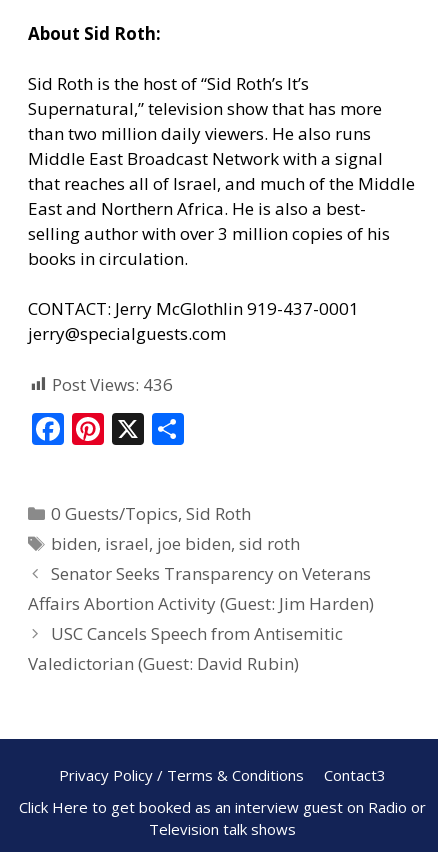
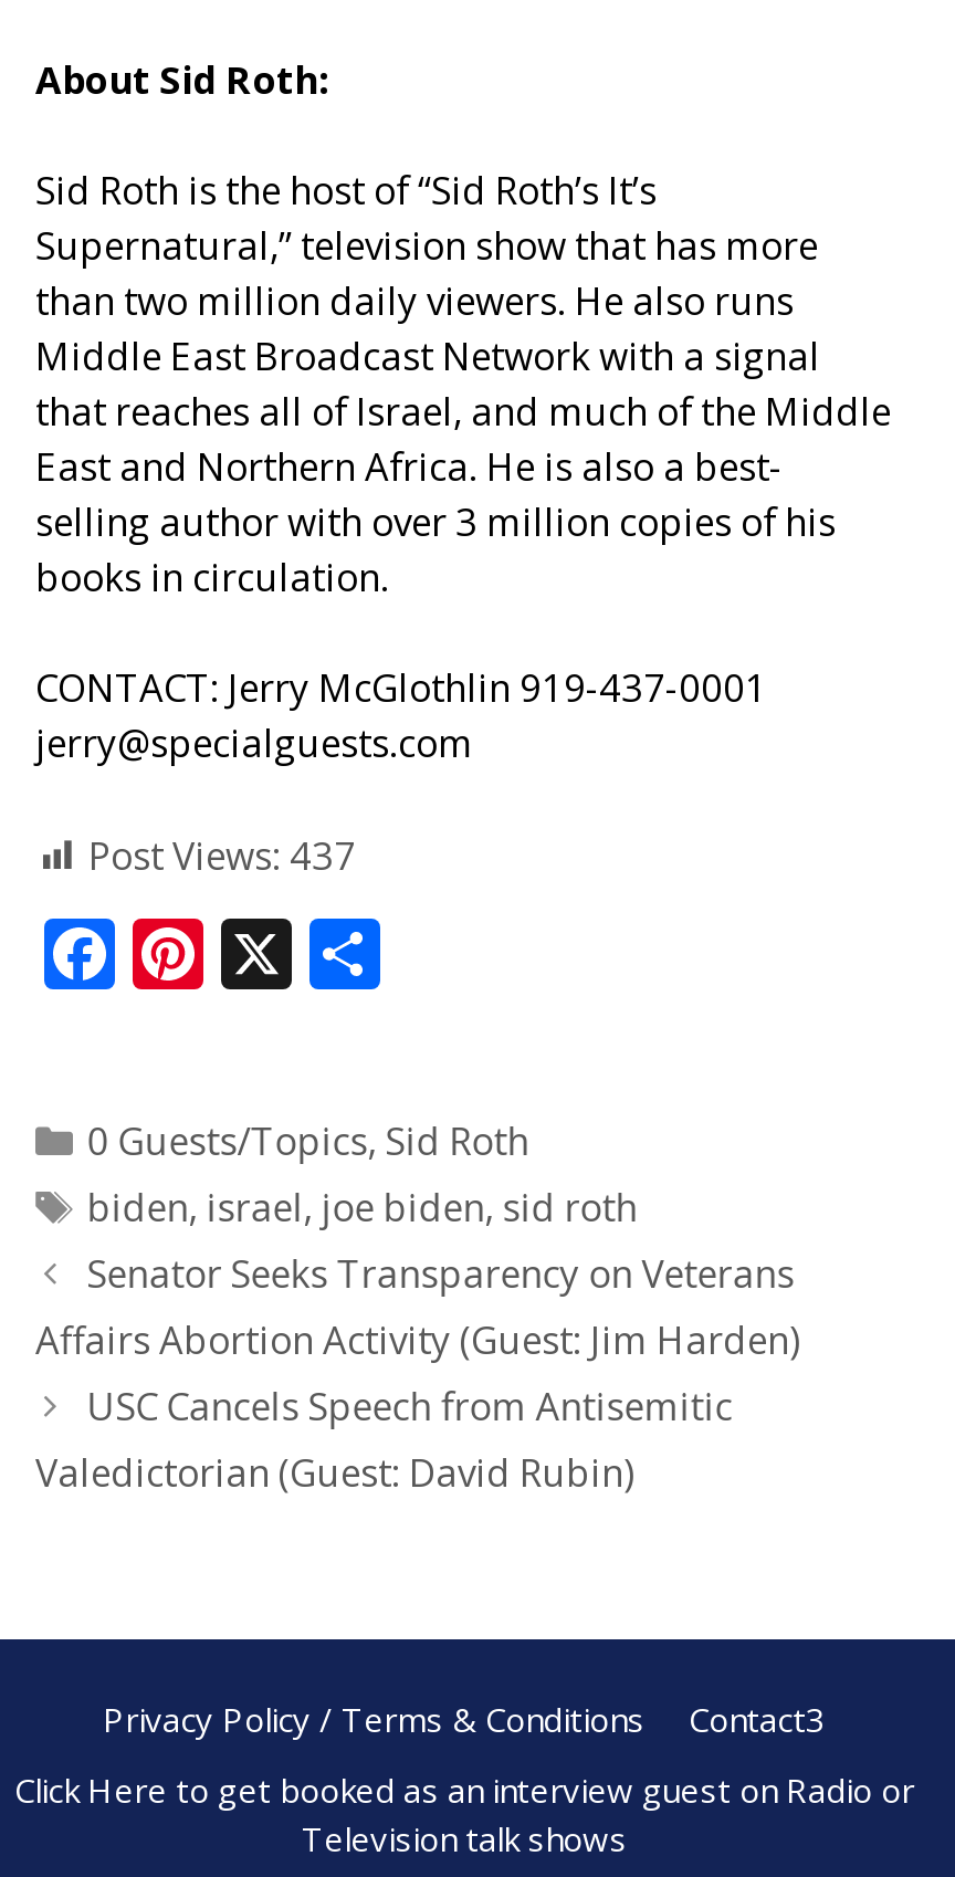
[52,373,173,396] Post Views: 436 -> [88,830,356,881] Post Views: 437

